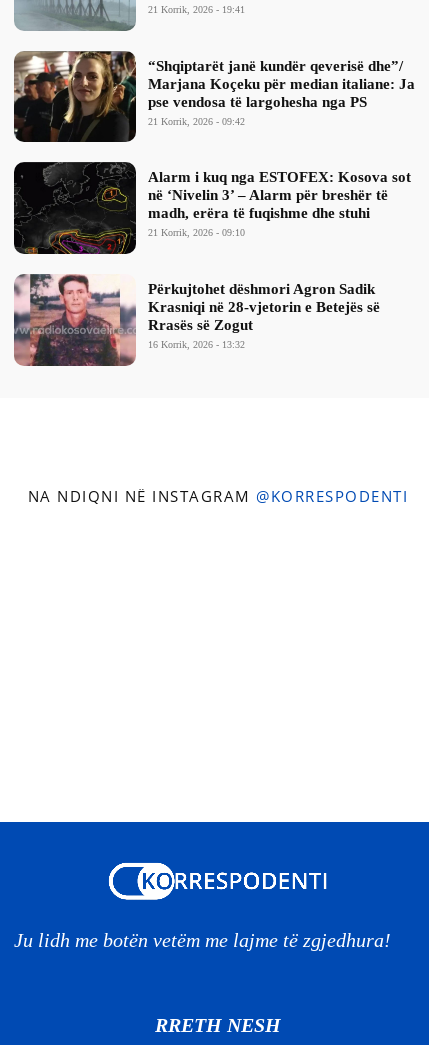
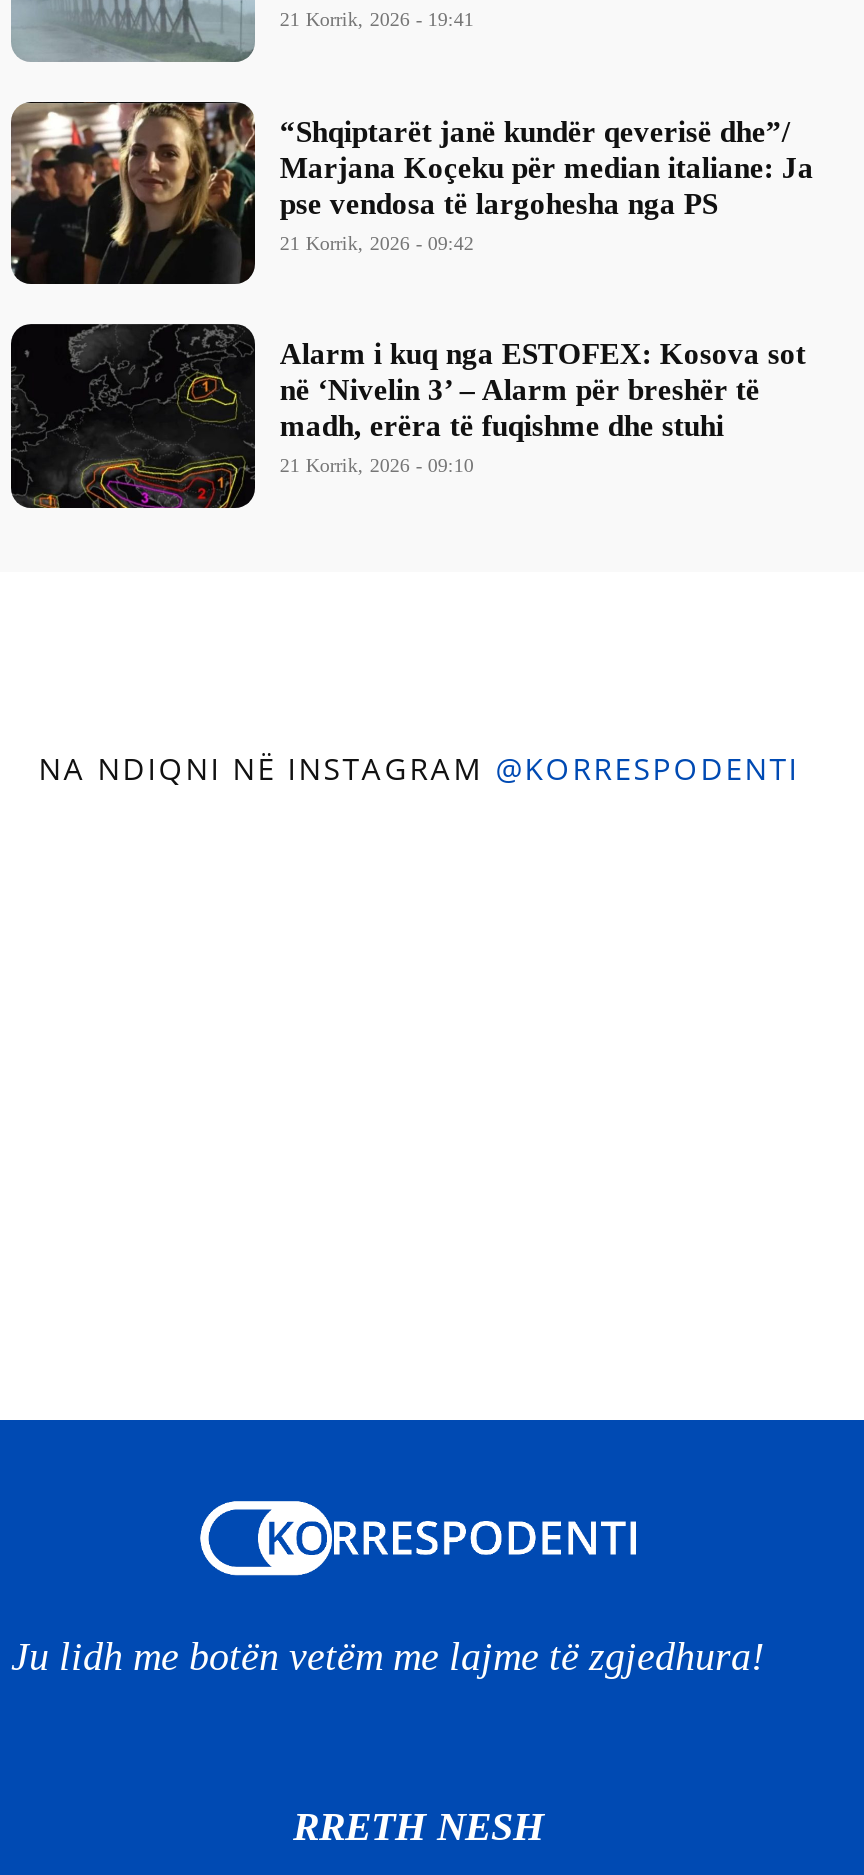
[13,273,380,366] [image] | Përkujtohet dëshmori Agron Sadik | Krasniqi në 28-vjetorin e Betejës së | Rrasës së Zogut | 16 Korrik, 2026 - 13:32 -> none

